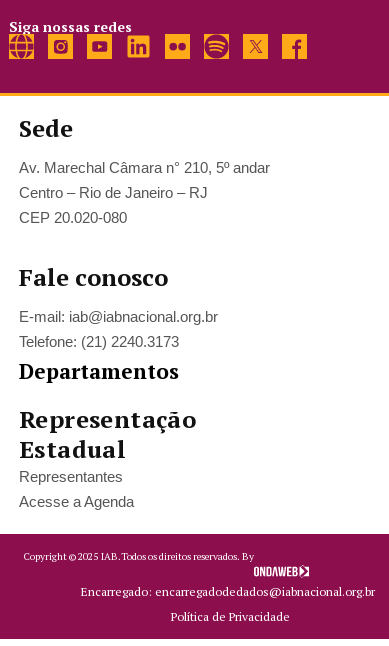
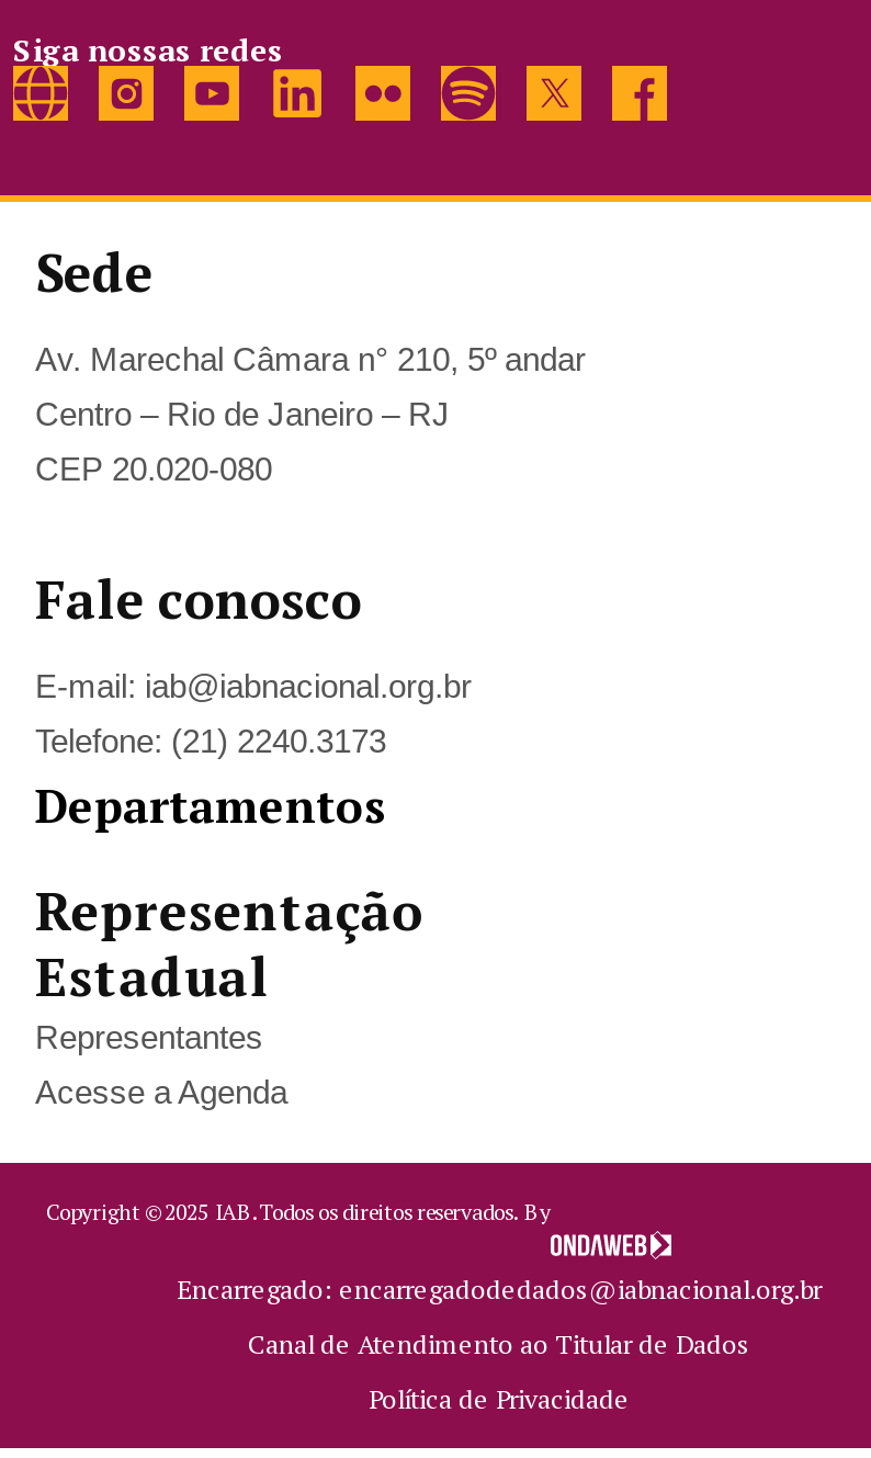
none -> [248,1327,750,1359] Canal de Atendimento ao Titular de Dados

